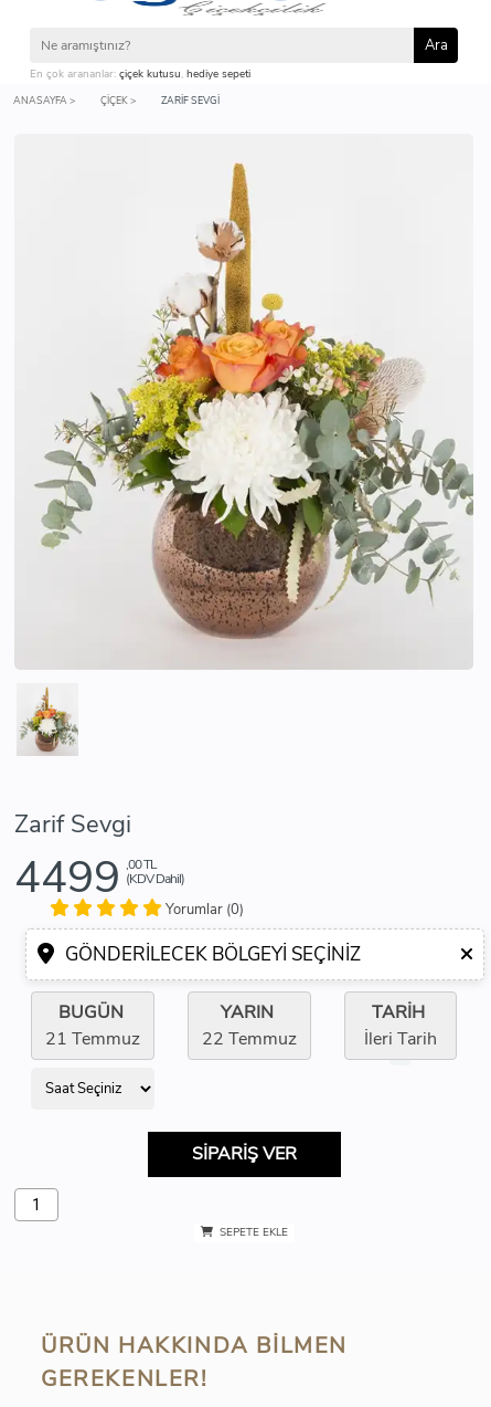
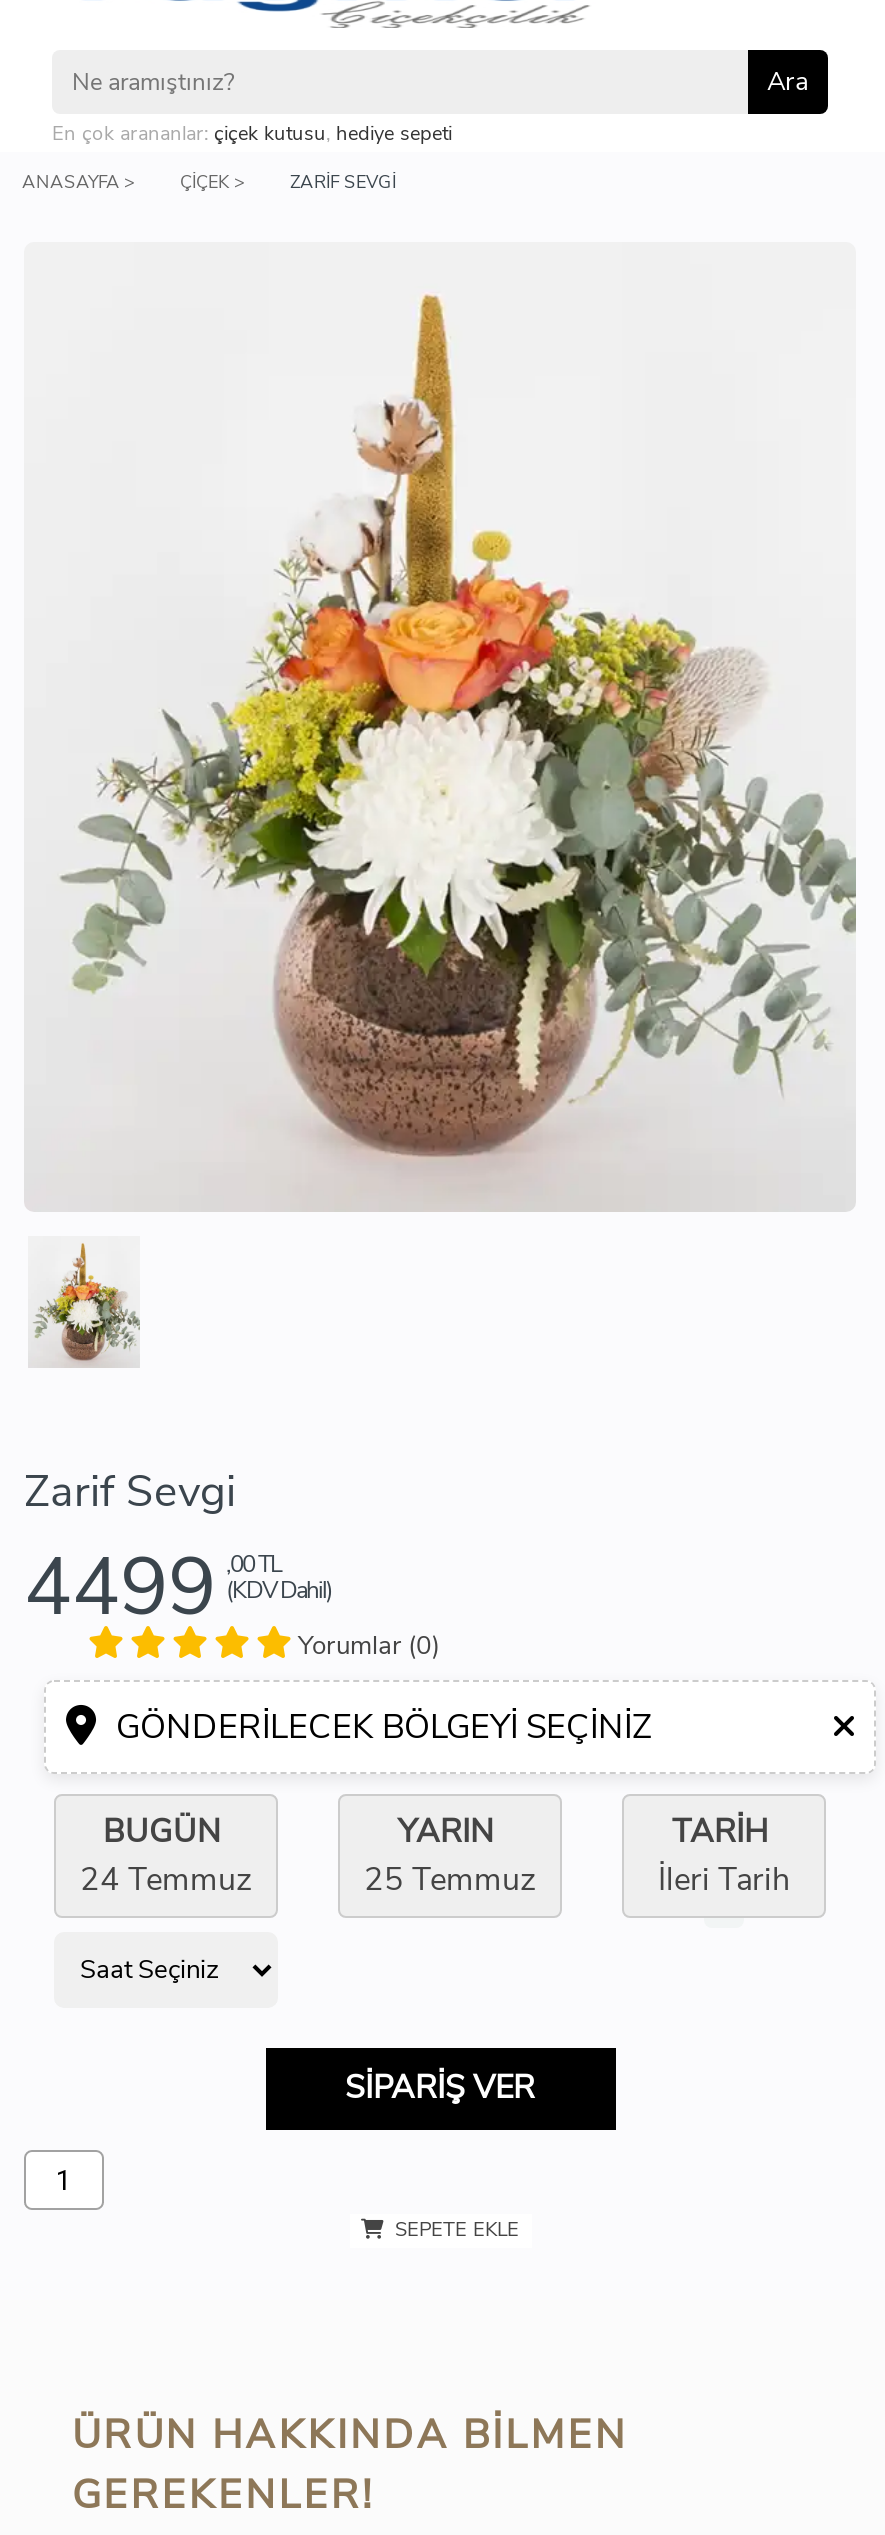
[45,1026,140,1051] 21 Temmuz -> [80,1857,252,1901] 24 Temmuz
[202,1026,297,1051] 22 Temmuz -> [364,1857,536,1901] 25 Temmuz

